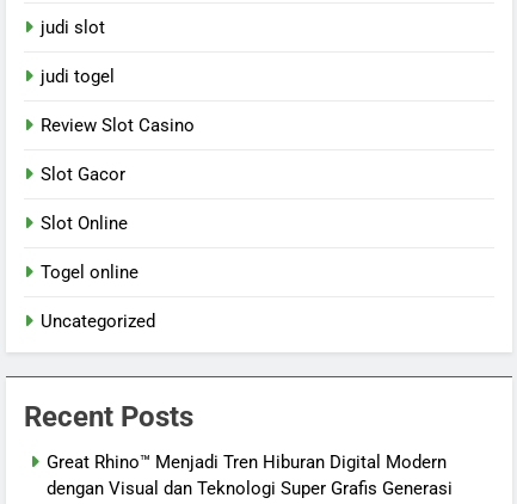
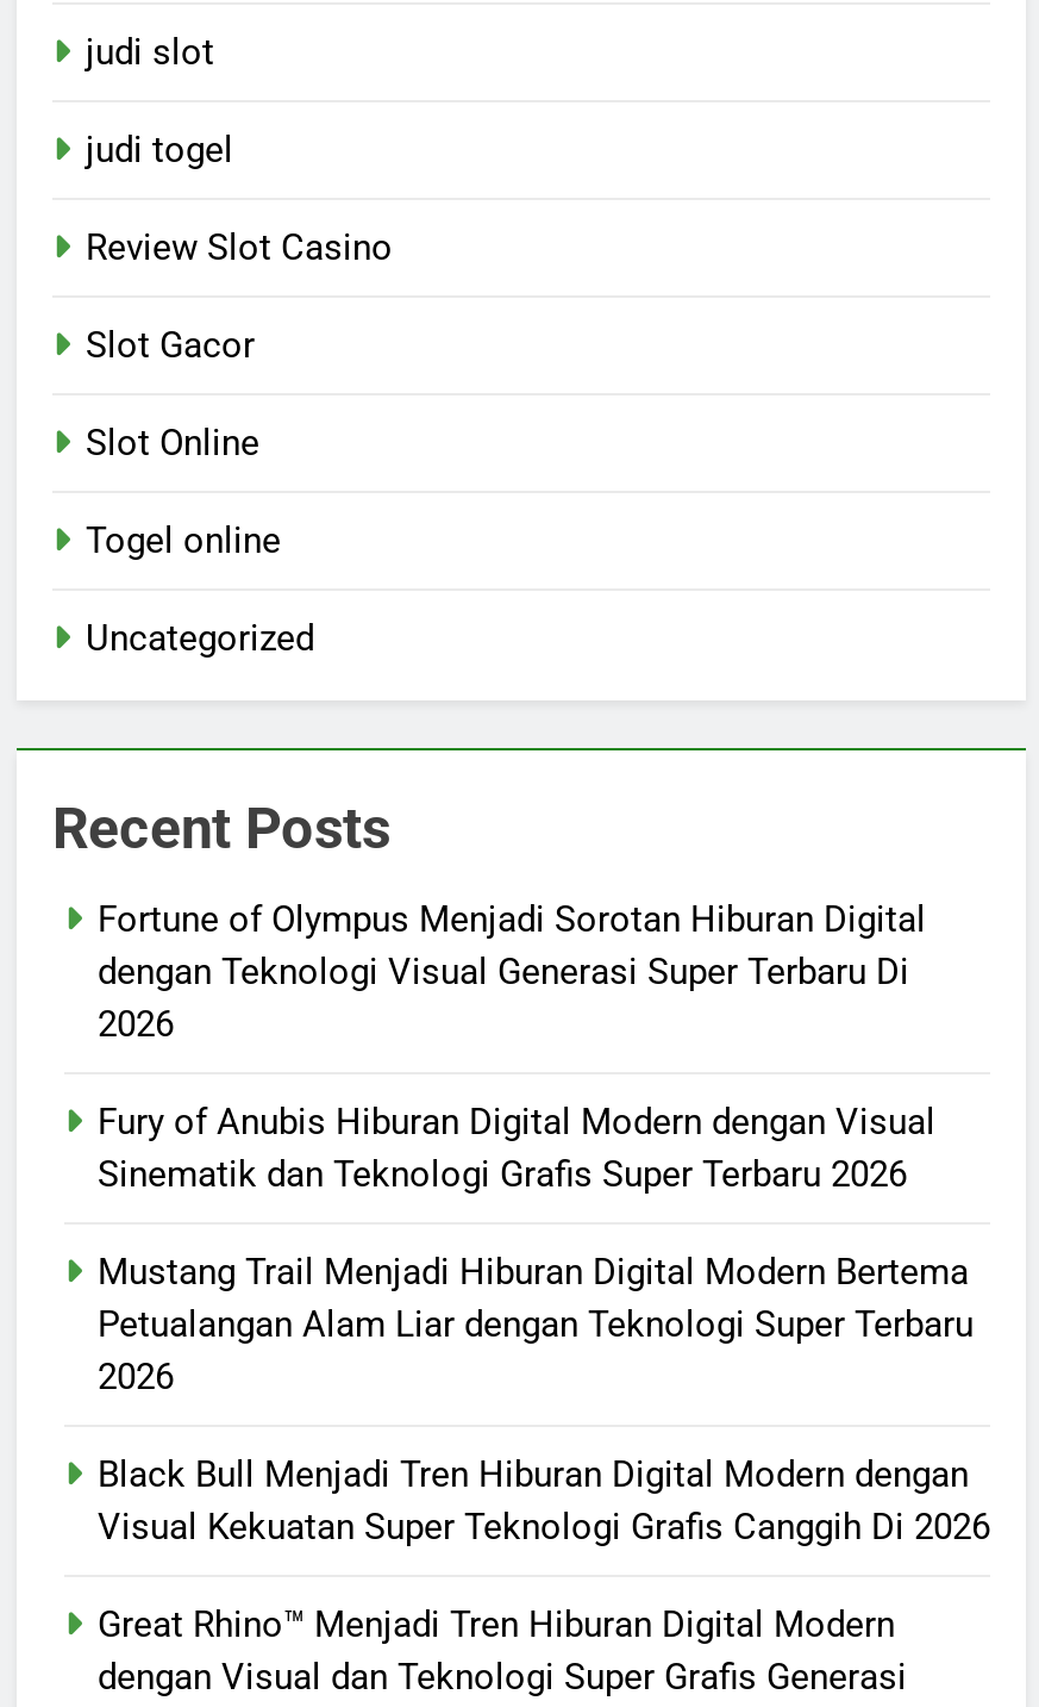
none -> [98,898,990,1548] Fortune of Olympus Menjadi Sorotan Hiburan Digital | dengan Teknologi Visual Generasi Super Terbaru Di | 2026 | Fury of Anubis Hiburan Digital Modern dengan Visual | Sinematik dan Teknologi Grafis Super Terbaru 2026 | Mustang Trail Menjadi Hiburan Digital Modern Bertema | Petualangan Alam Liar dengan Teknologi Super Terbaru | 2026 | Black Bull Menjadi Tren Hiburan Digital Modern dengan | Visual Kekuatan Super Teknologi Grafis Canggih Di 2026

